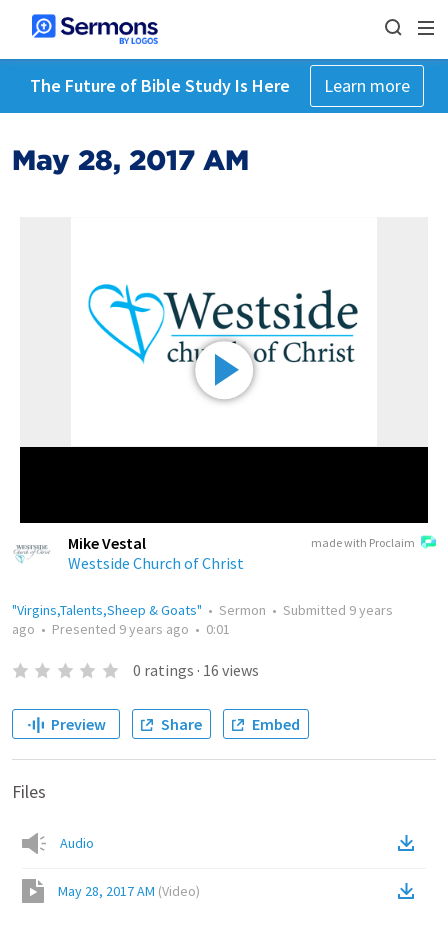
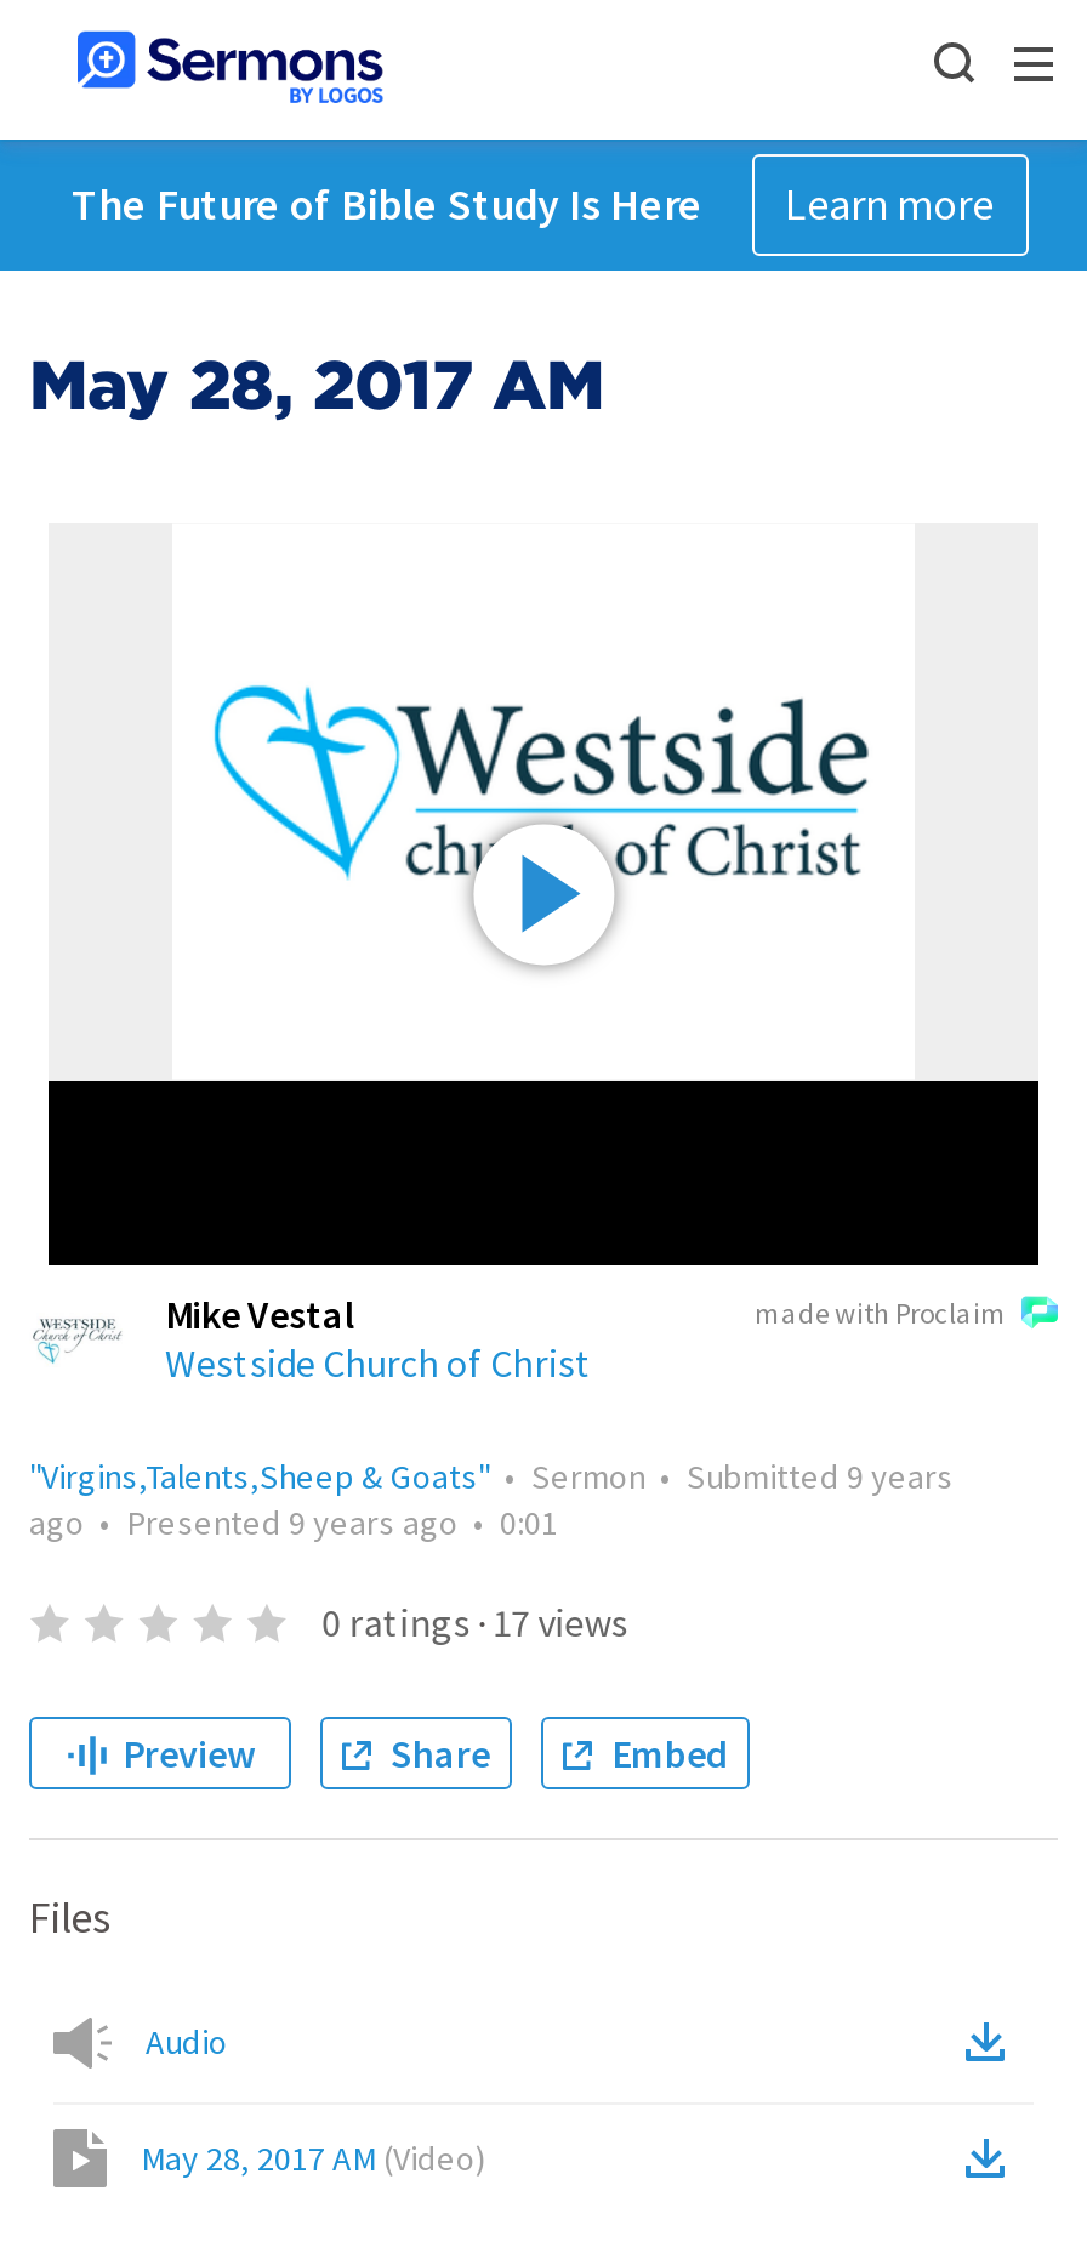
[133,660,259,680] 0 ratings · 16 views -> [322,1598,628,1646] 0 ratings · 17 views

